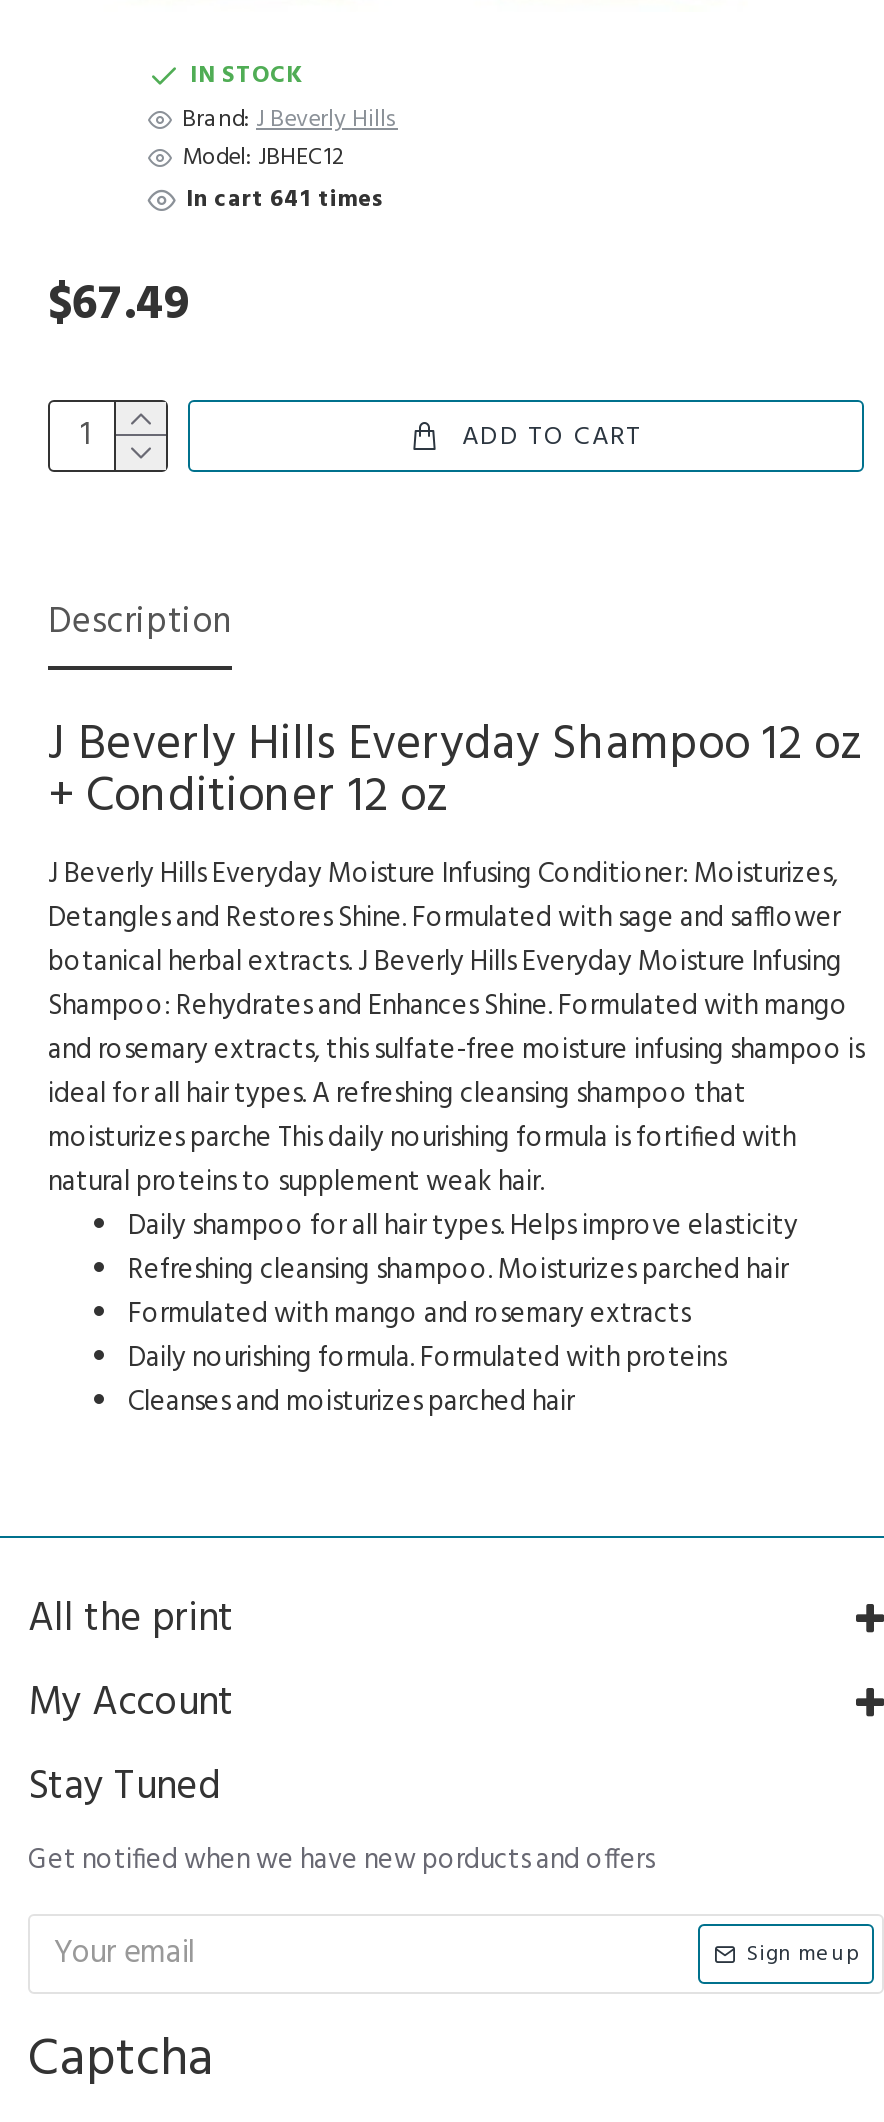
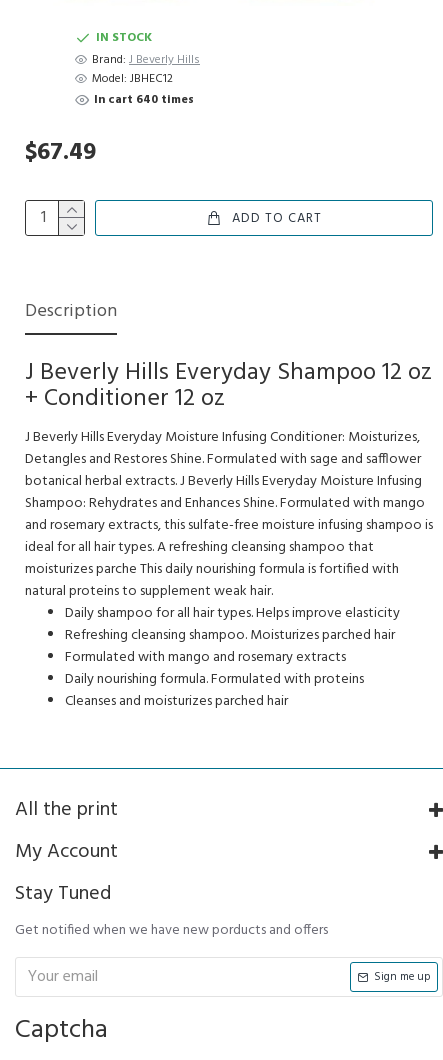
[186,179,384,219] In cart 641 times -> [94,89,194,109] In cart 640 times

